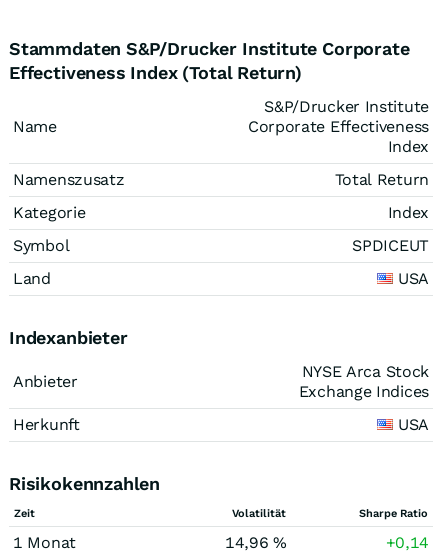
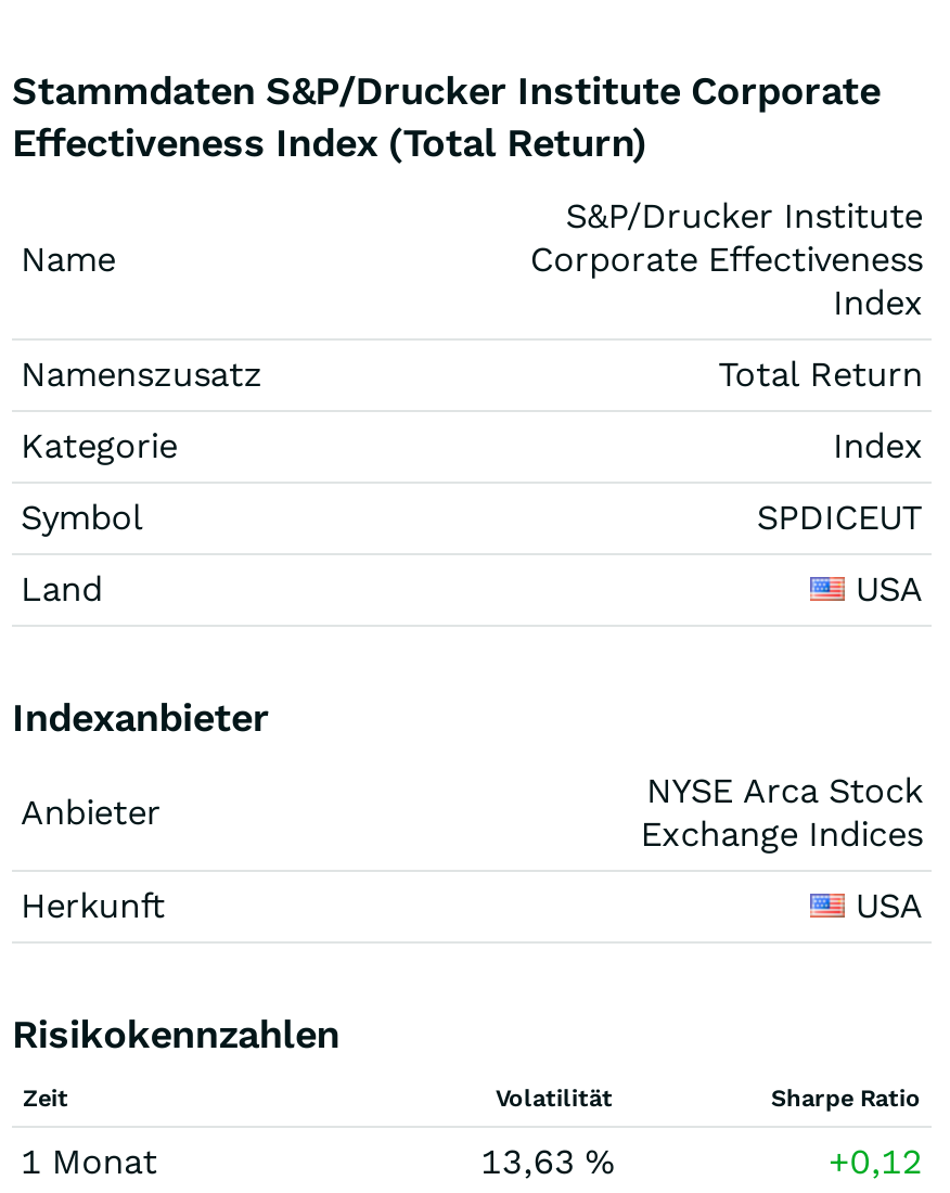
[225,533,287,552] 14,96 % -> [481,1141,615,1182] 13,63 %
[385,533,429,552] +0,14 -> [829,1141,923,1182] +0,12

